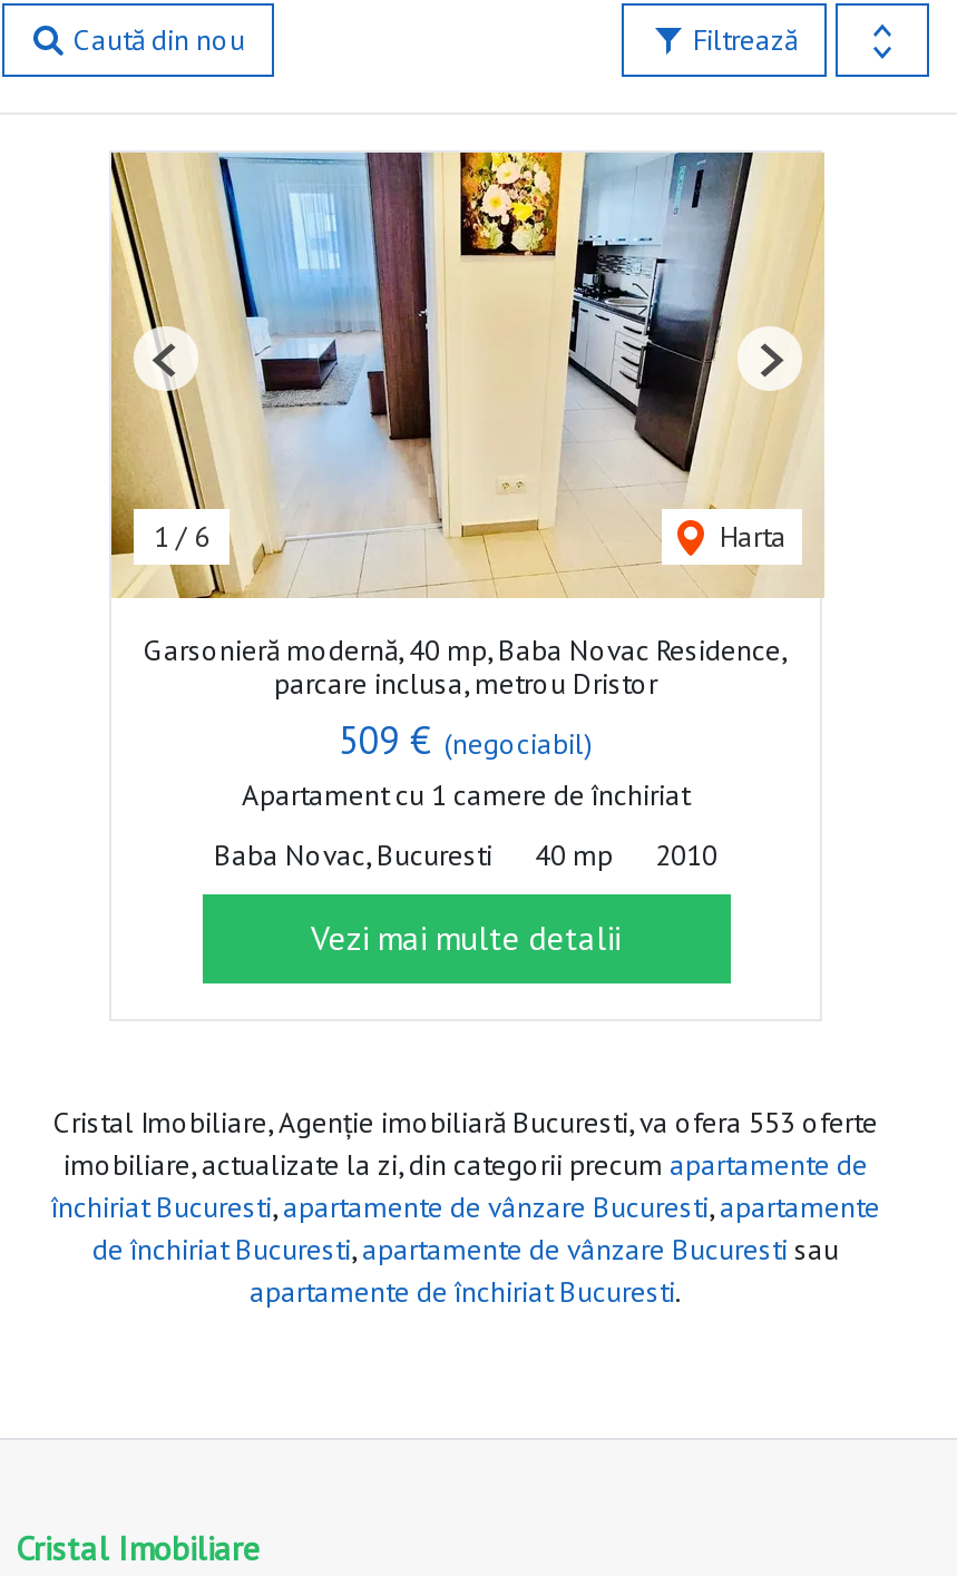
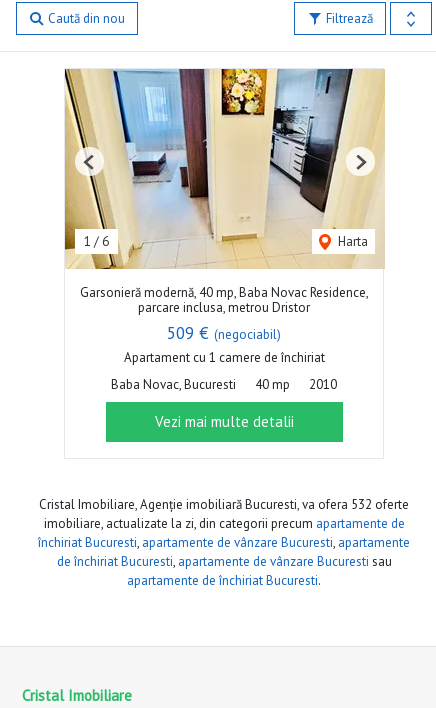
[53,1103,878,1141] Cristal Imobiliare, Agenție imobiliară Bucuresti, va ofera 553 oferte -> [39,496,409,513] Cristal Imobiliare, Agenție imobiliară Bucuresti, va ofera 532 oferte

